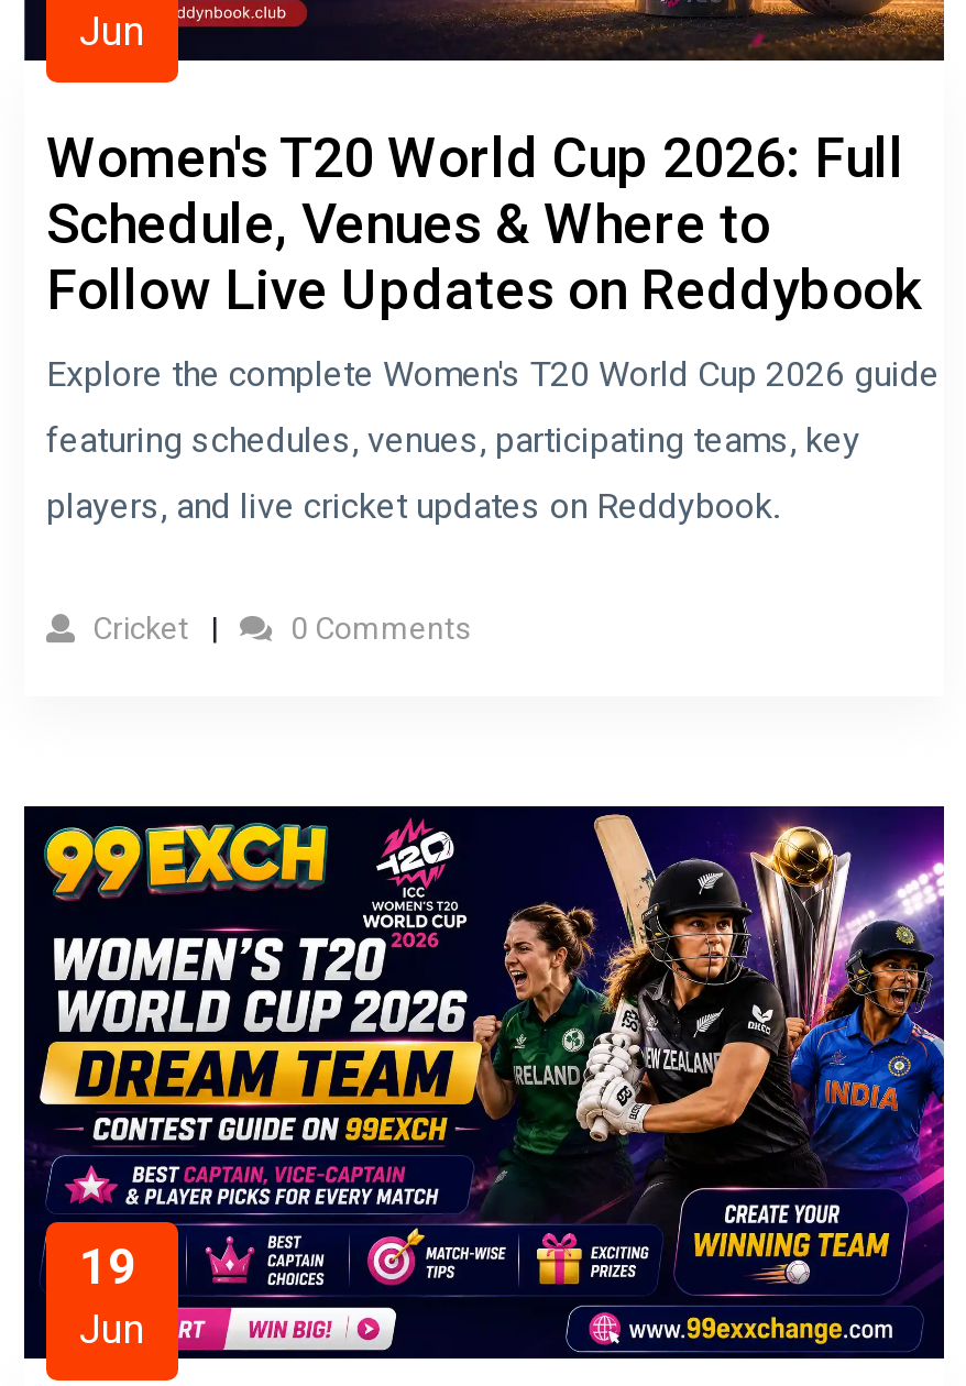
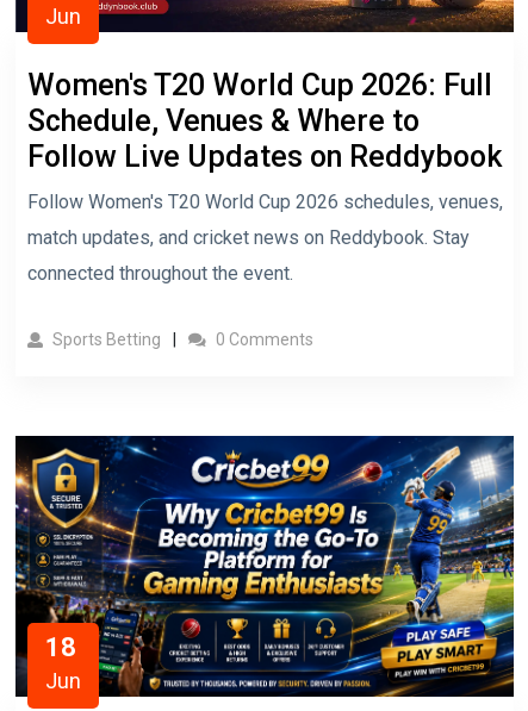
[46,352,940,394] Explore the complete Women's T20 World Cup 2026 guide -> [27,191,503,213] Follow Women's T20 World Cup 2026 schedules, venues,
[46,418,860,460] featuring schedules, venues, participating teams, key -> [27,227,470,249] match updates, and cricket news on Reddybook. Stay
[46,484,779,526] players, and live cricket updates on Reddybook. -> [27,262,293,285] connected throughout the event.
[86,610,189,645] Cricket -> [49,330,161,349] Sports Betting
[24,803,946,1362] [image] | 19 -> [14,435,515,698] [image] | 18

